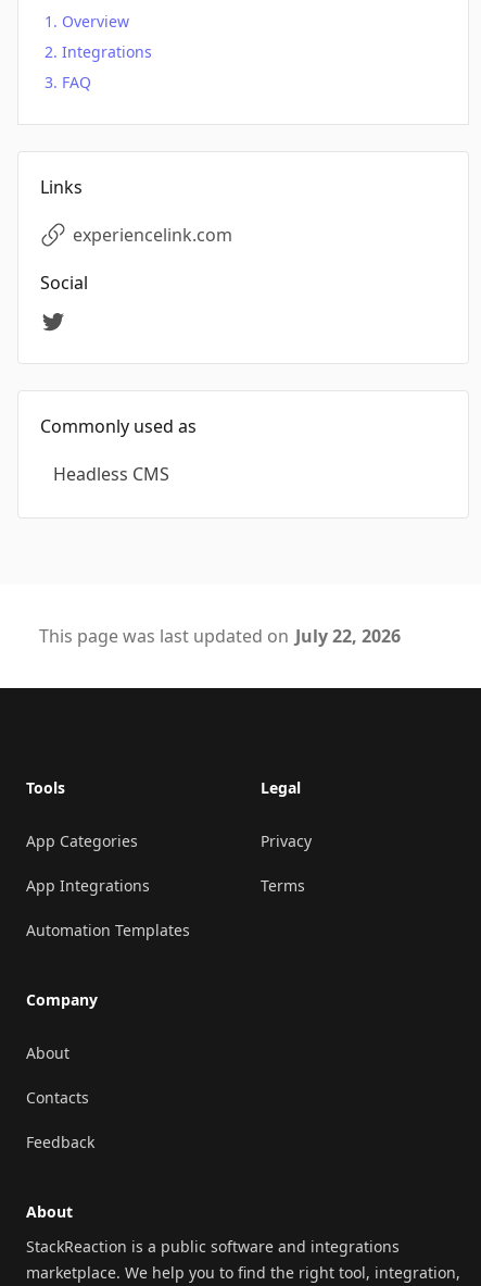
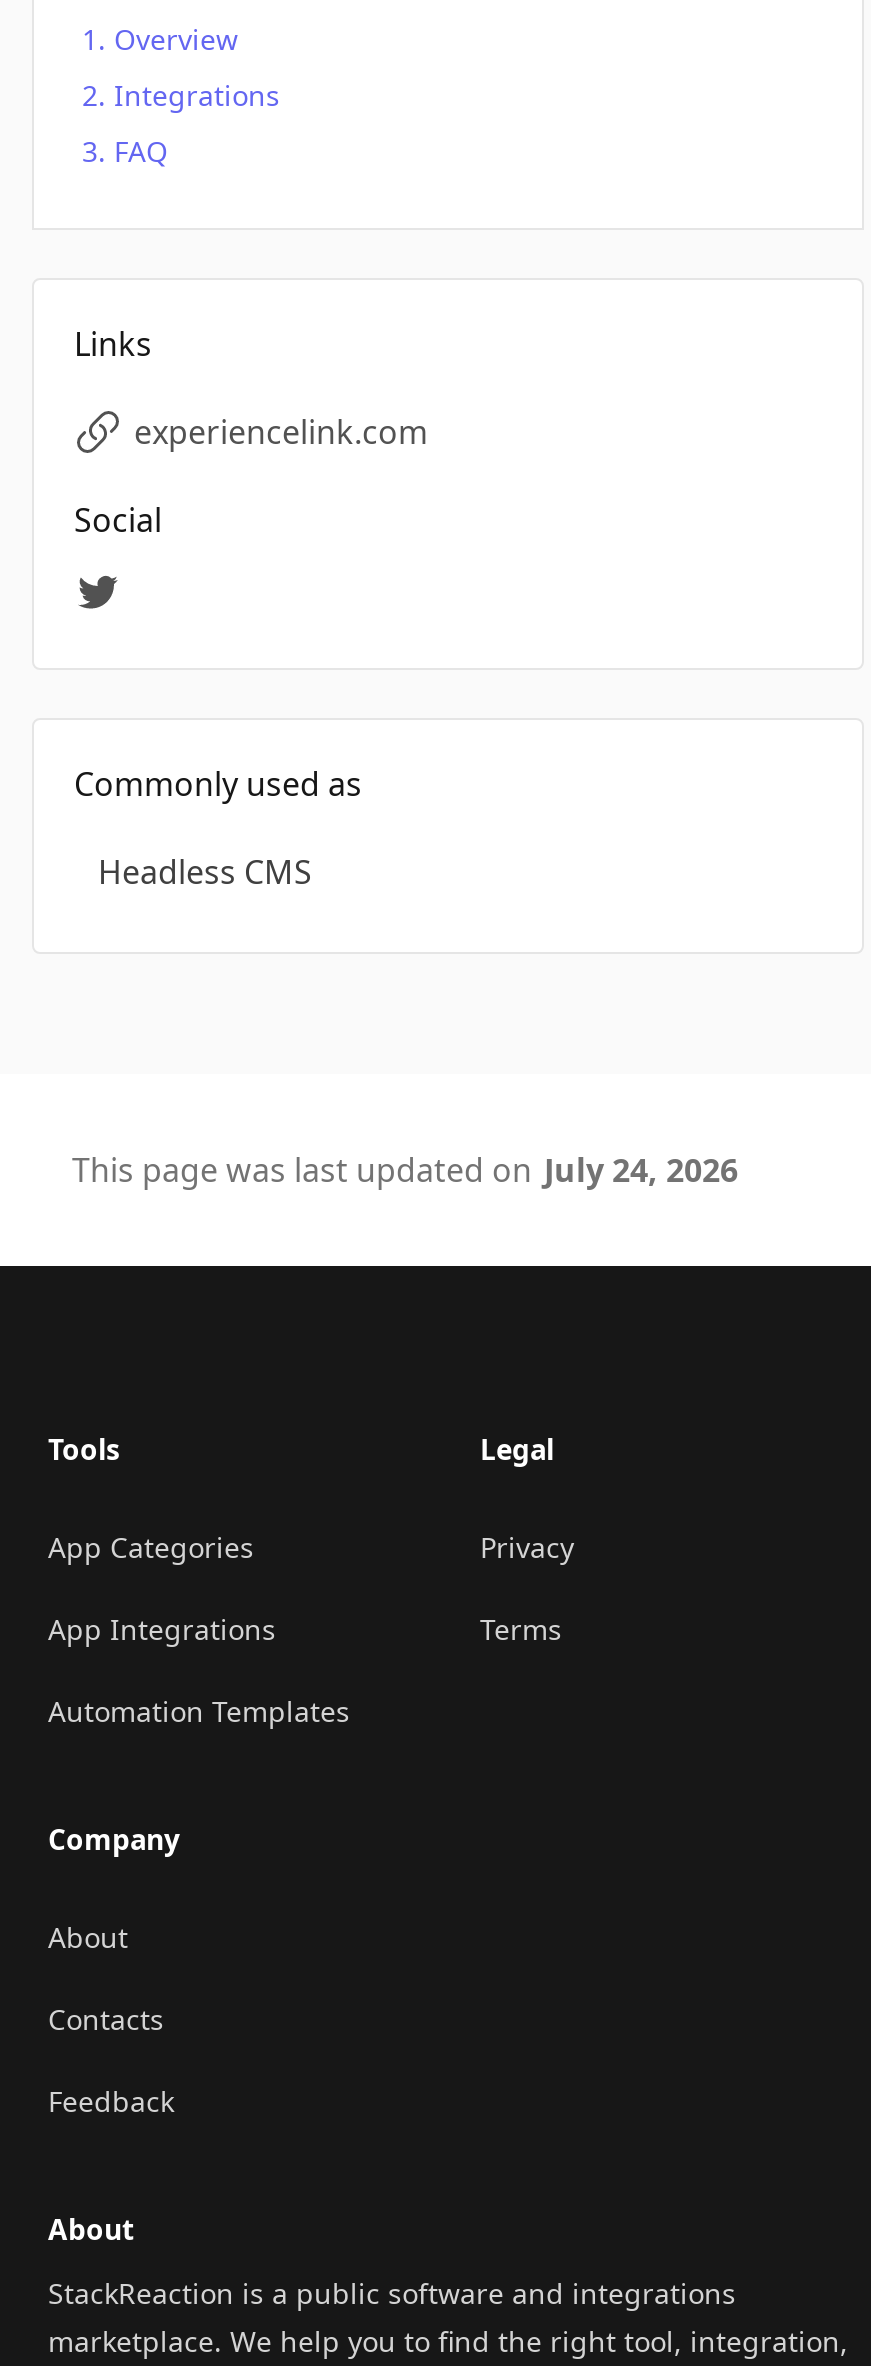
[39,624,401,648] This page was last updated on July 22, 2026 -> [72,1148,738,1192] This page was last updated on July 24, 2026

